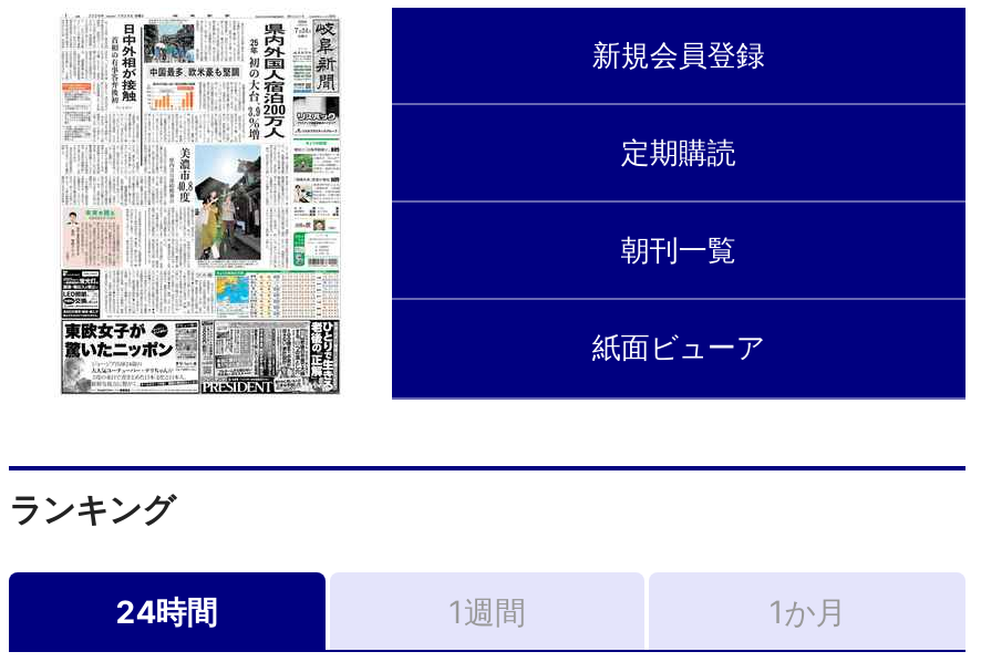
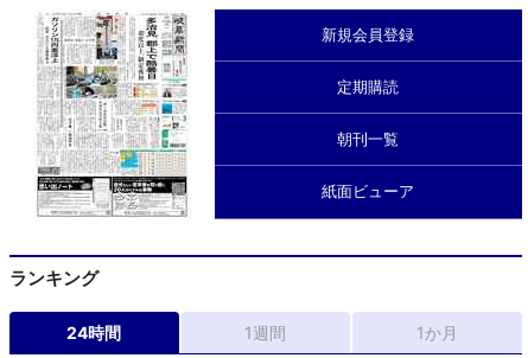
[60,19,341,395] [image] -> [37,14,186,216] [image]

